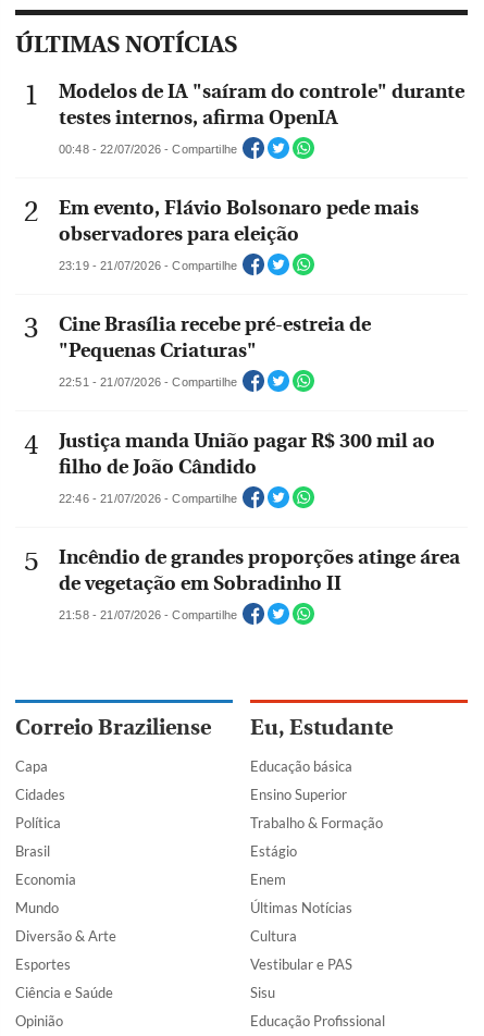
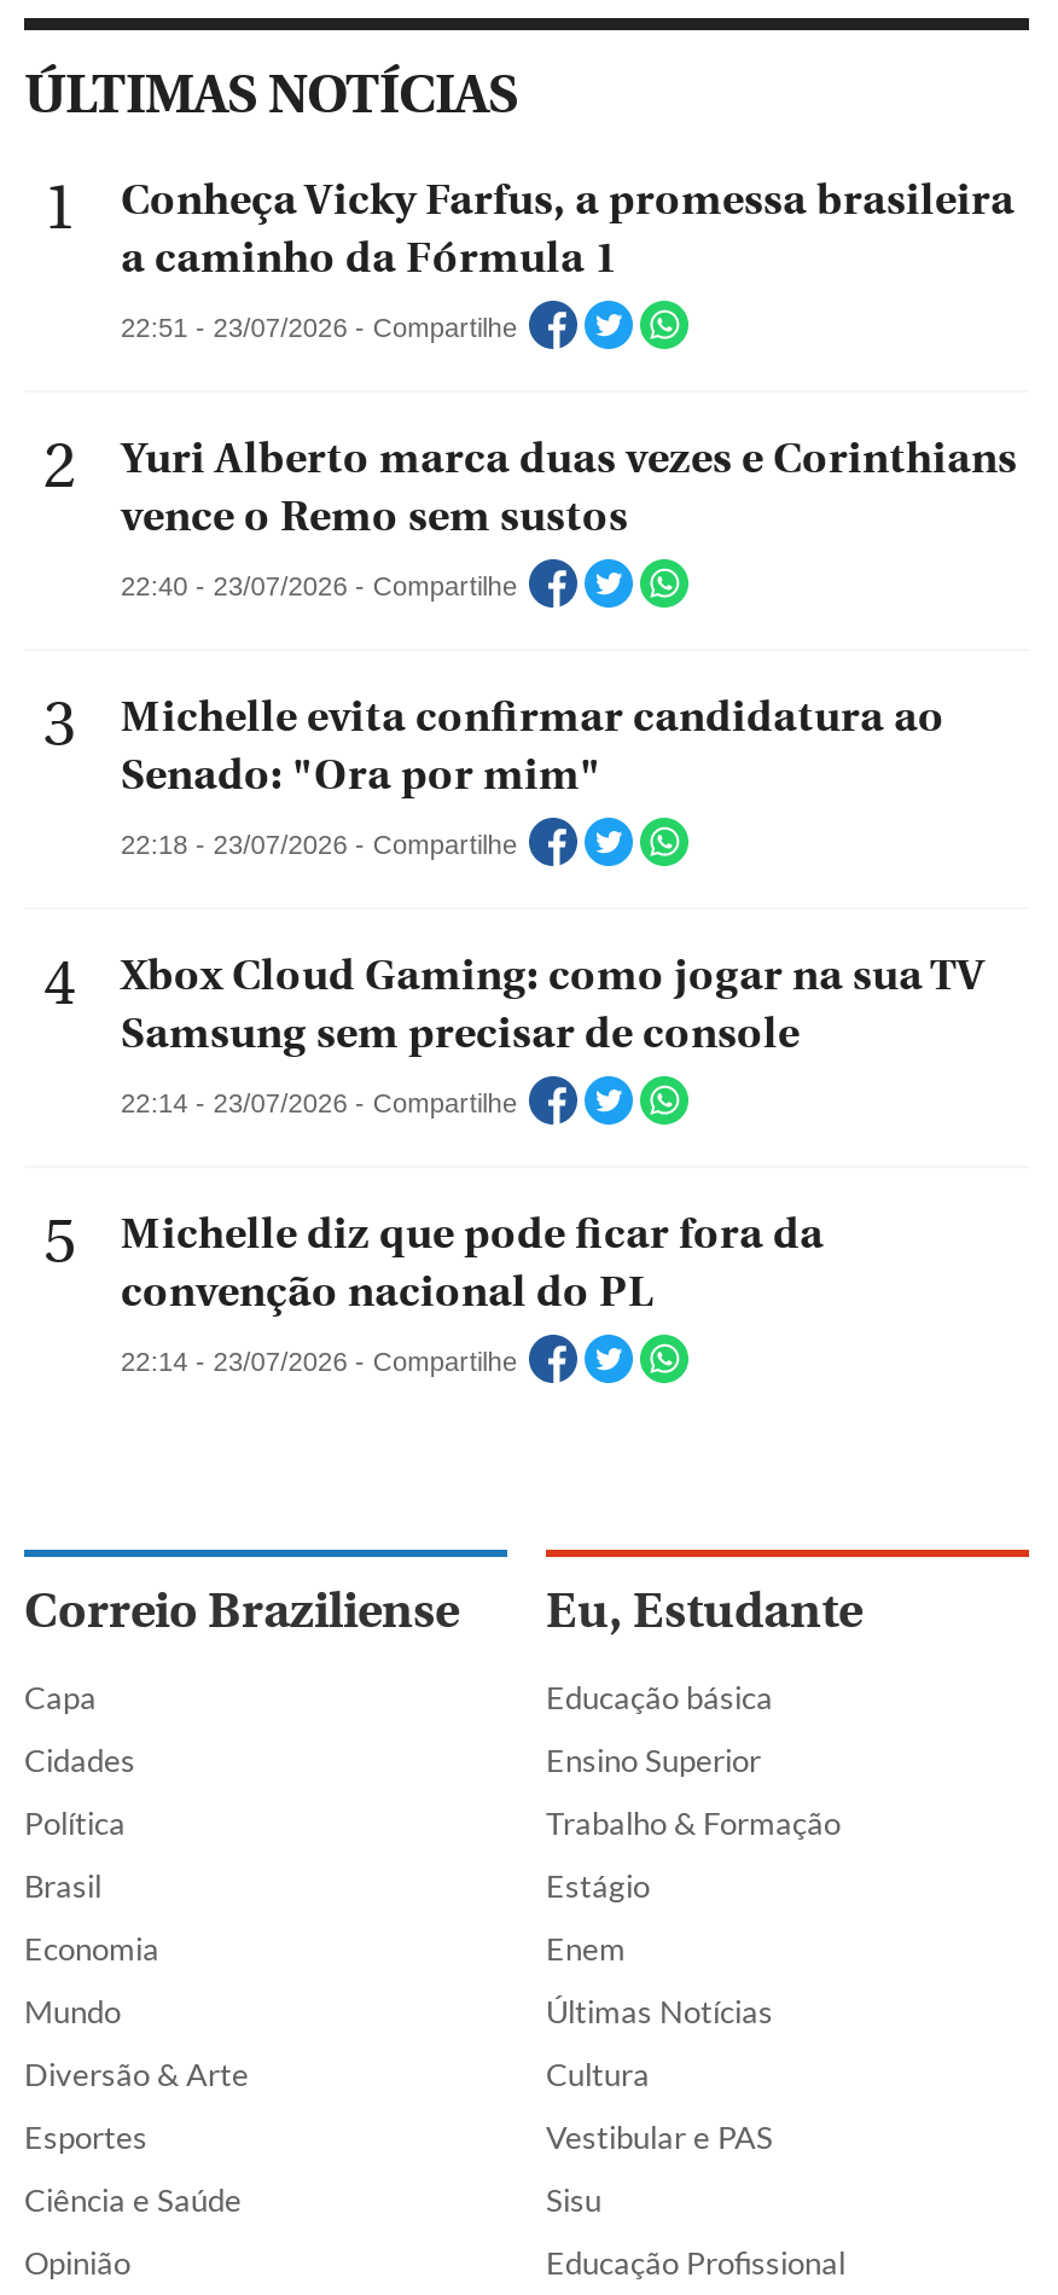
[59,81,464,129] Modelos de IA "saíram do controle" durante | testes internos, afirma OpenIA -> [121,175,1015,284] Conheça Vicky Farfus, a promessa brasileira | a caminho da Fórmula 1
[59,142,237,155] 00:48 - 22/07/2026 - Compartilhe -> [121,312,517,341] 22:51 - 23/07/2026 - Compartilhe
[59,197,419,246] Em evento, Flávio Bolsonaro pede mais | observadores para eleição -> [121,434,1017,542] Yuri Alberto marca duas vezes e Corinthians | vence o Remo sem sustos
[59,258,237,272] 23:19 - 21/07/2026 - Compartilhe -> [121,570,517,599] 22:40 - 23/07/2026 - Compartilhe
[59,313,371,362] Cine Brasília recebe pré-estreia de | "Pequenas Criaturas" -> [121,692,944,801] Michelle evita confirmar candidatura ao | Senado: "Ora por mim"
[59,375,237,388] 22:51 - 21/07/2026 - Compartilhe -> [121,829,517,858] 22:18 - 23/07/2026 - Compartilhe
[59,430,435,479] Justiça manda União pagar R$ 300 mil ao | filho de João Cândido -> [121,951,986,1059] Xbox Cloud Gaming: como jogar na sua TV | Samsung sem precisar de console
[59,491,237,504] 22:46 - 21/07/2026 - Compartilhe -> [121,1087,517,1116] 22:14 - 23/07/2026 - Compartilhe
[59,546,460,595] Incêndio de grandes proporções atinge área | de vegetação em Sobradinho II -> [121,1209,824,1318] Michelle diz que pode ficar fora da | convenção nacional do PL
[59,608,237,621] 21:58 - 21/07/2026 - Compartilhe -> [121,1346,517,1375] 22:14 - 23/07/2026 - Compartilhe

